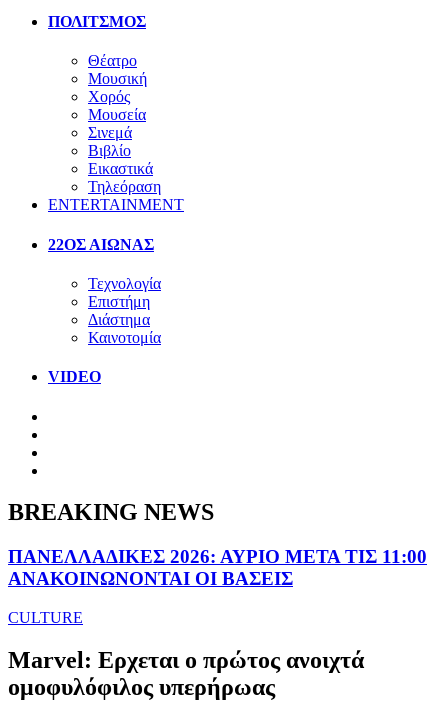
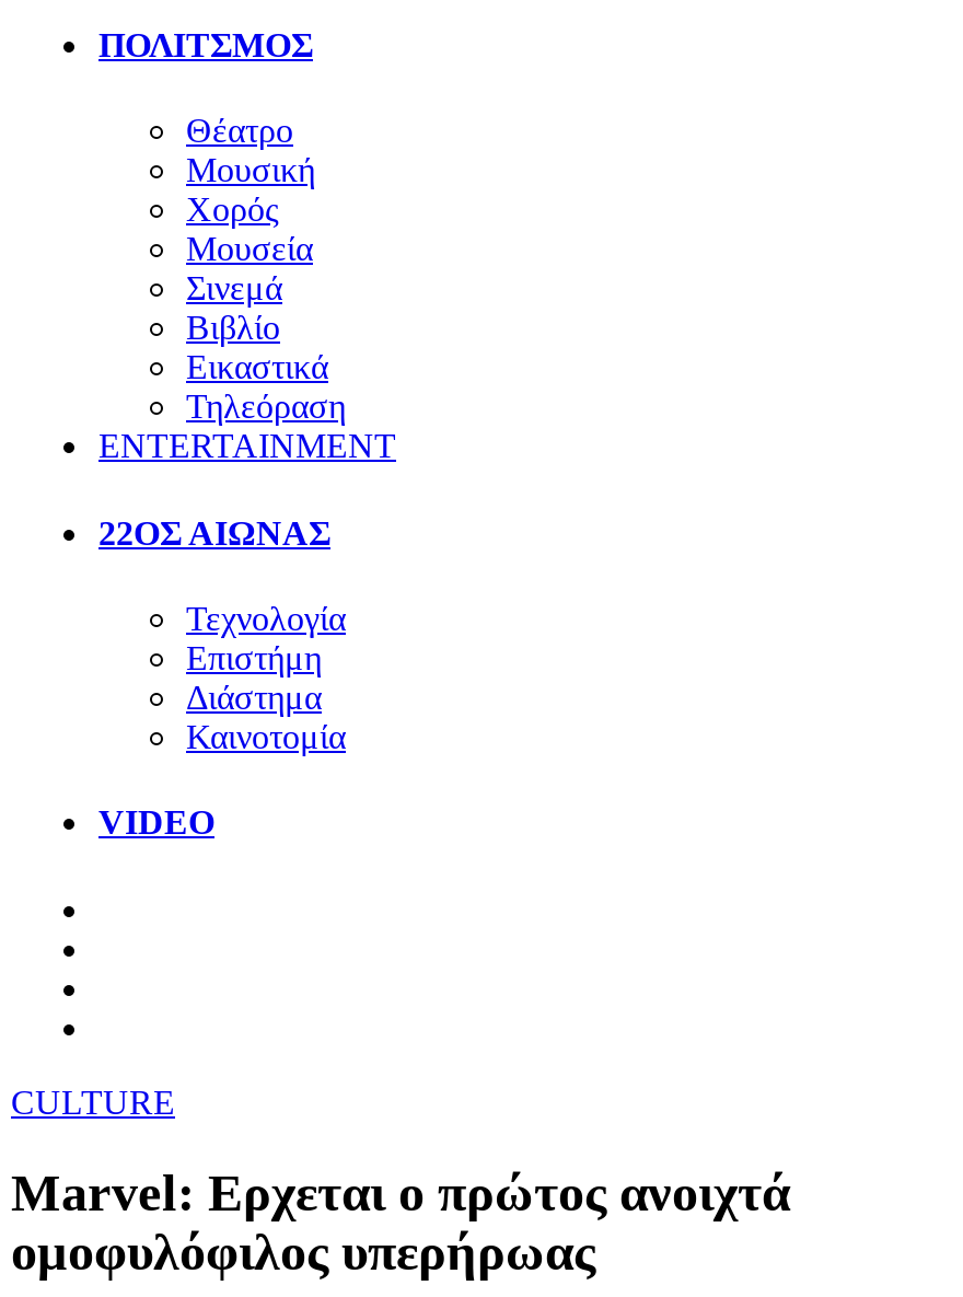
[8,499,427,589] BREAKING NEWS | ΠΑΝΕΛΛΑΔΙΚΕΣ 2026: ΑΥΡΙΟ ΜΕΤΑ ΤΙΣ 11:00 | ΑΝΑΚΟΙΝΩΝΟΝΤΑΙ ΟΙ ΒΑΣΕΙΣ -> none

